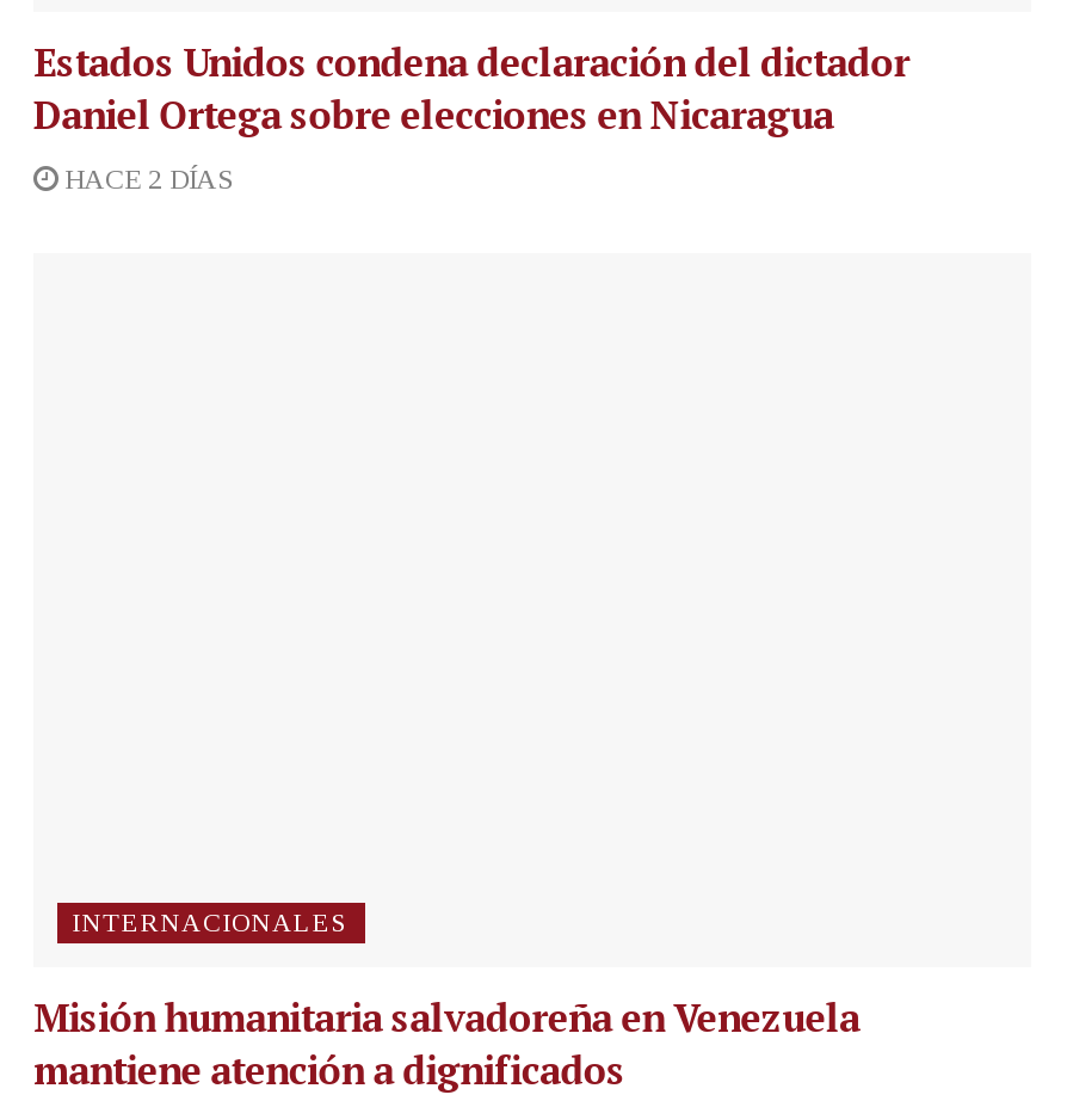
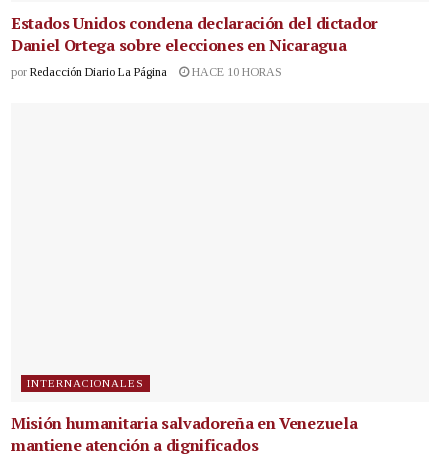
[57,162,234,196] HACE 2 DÍAS -> [11,65,282,79] por Redacción Diario La Página | HACE 10 HORAS

